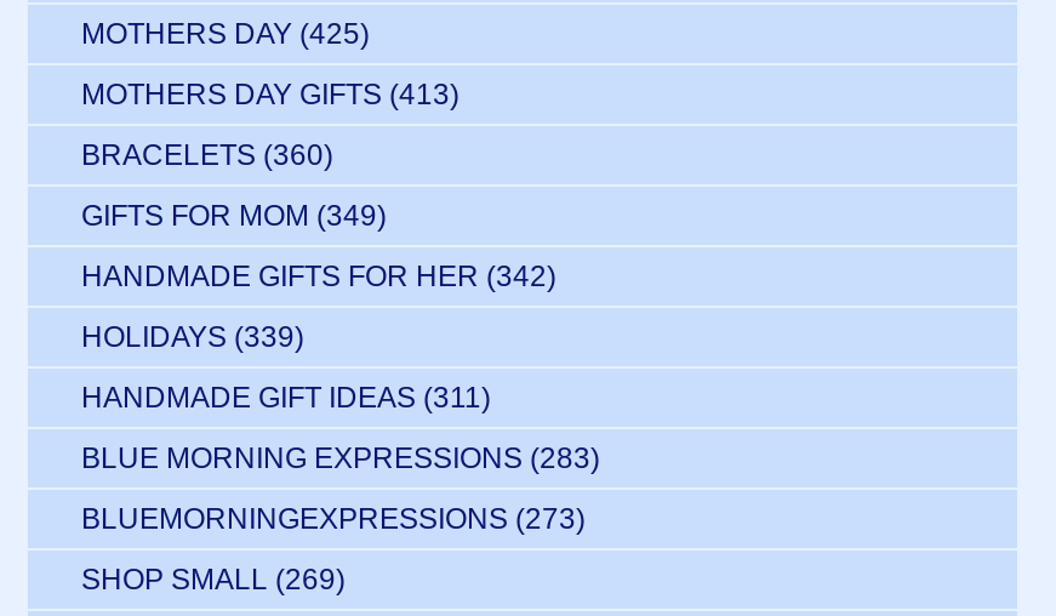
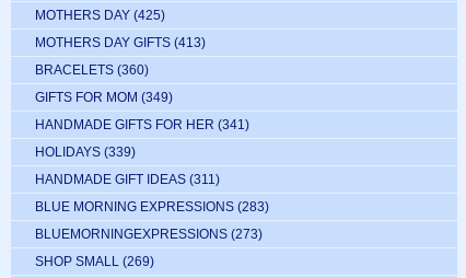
[81,260,556,294] HANDMADE GIFTS FOR HER (342) -> [35,117,249,133] HANDMADE GIFTS FOR HER (341)

